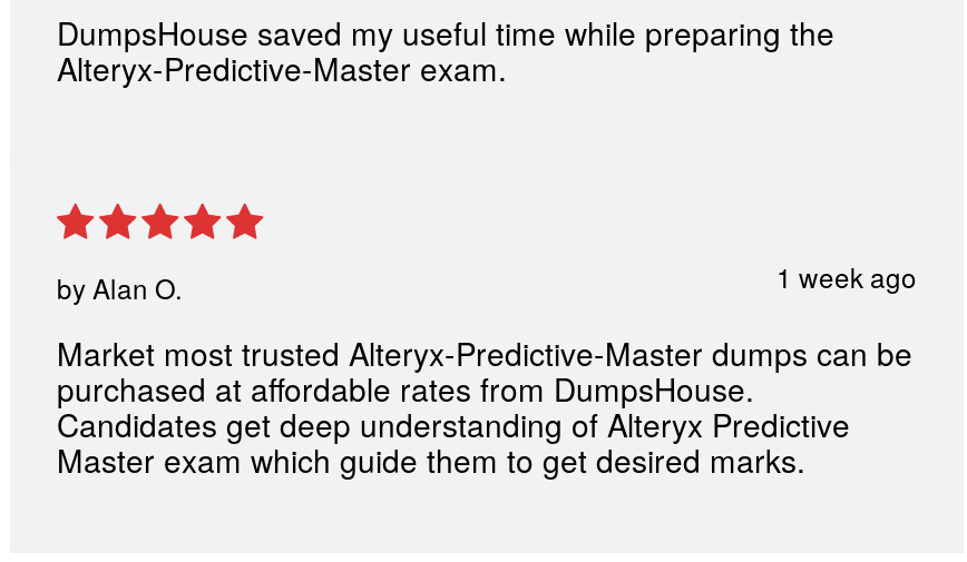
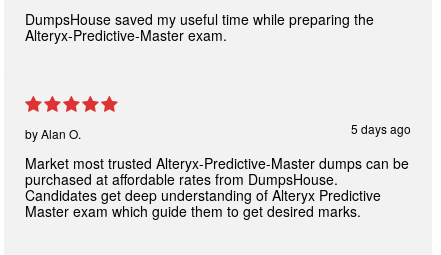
[776,257,917,294] 1 week ago -> [351,120,411,137] 5 days ago

